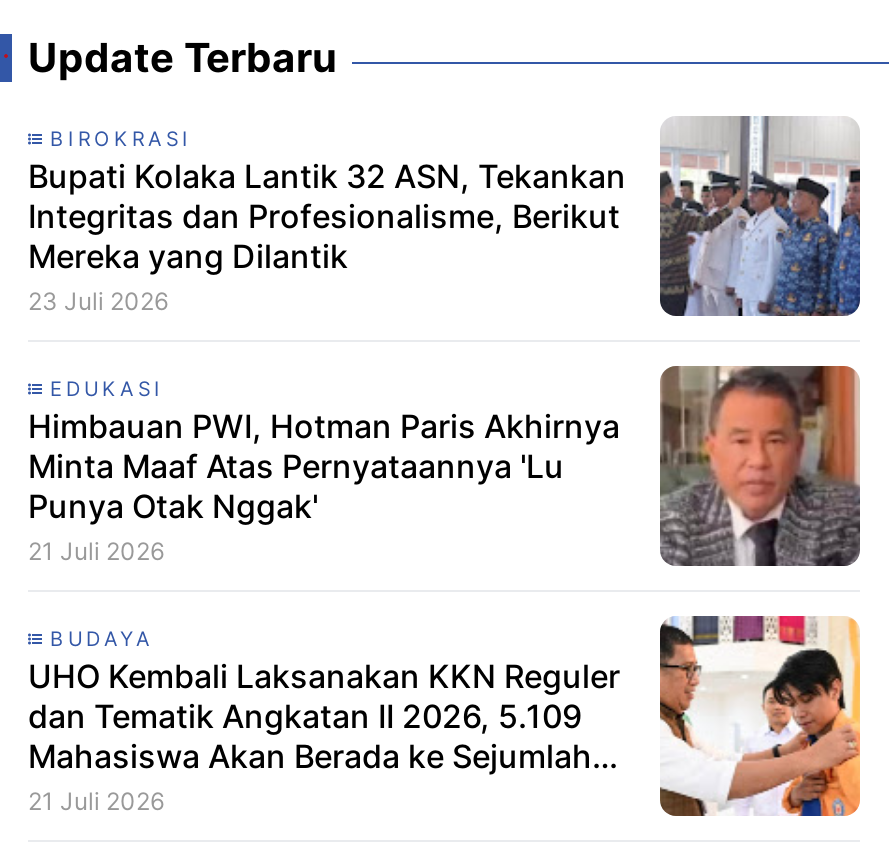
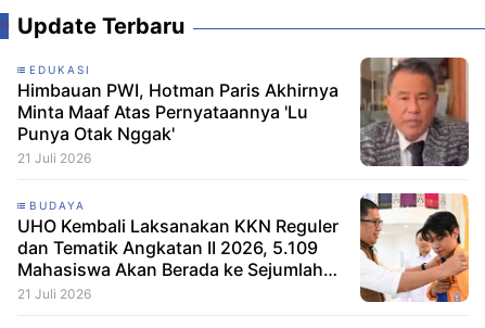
[28,116,862,316] [image] | BIROKRASI | Bupati Kolaka Lantik 32 ASN, Tekankan | Integritas dan Profesionalisme, Berikut | Mereka yang Dilantik | 23 Juli 2026 -> none

